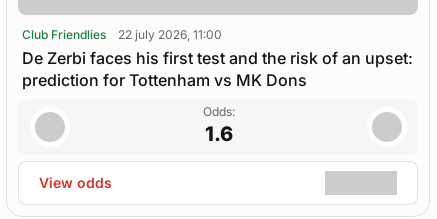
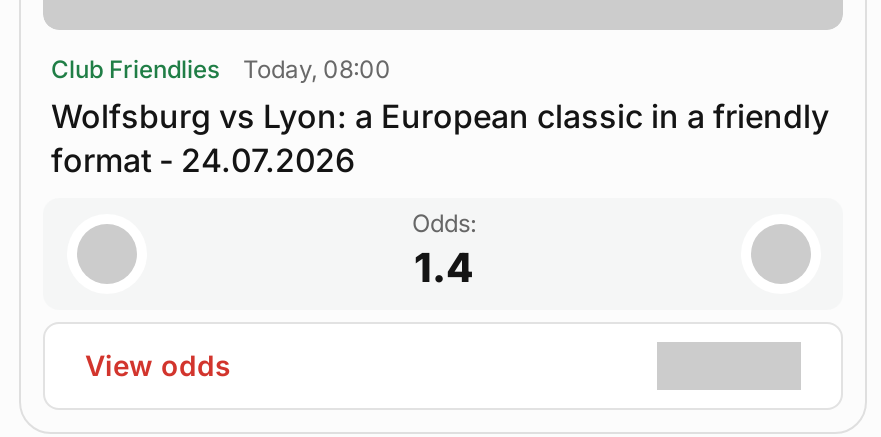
[22,27,413,90] 22 july 2026, 11:00 | De Zerbi faces his first test and the risk of an upset: | prediction for Tottenham vs MK Dons -> [51,54,829,180] Today, 08:00 | Wolfsburg vs Lyon: a European classic in a friendly | format - 24.07.2026
[204,122,232,146] 1.6 -> [414,244,474,292] 1.4

